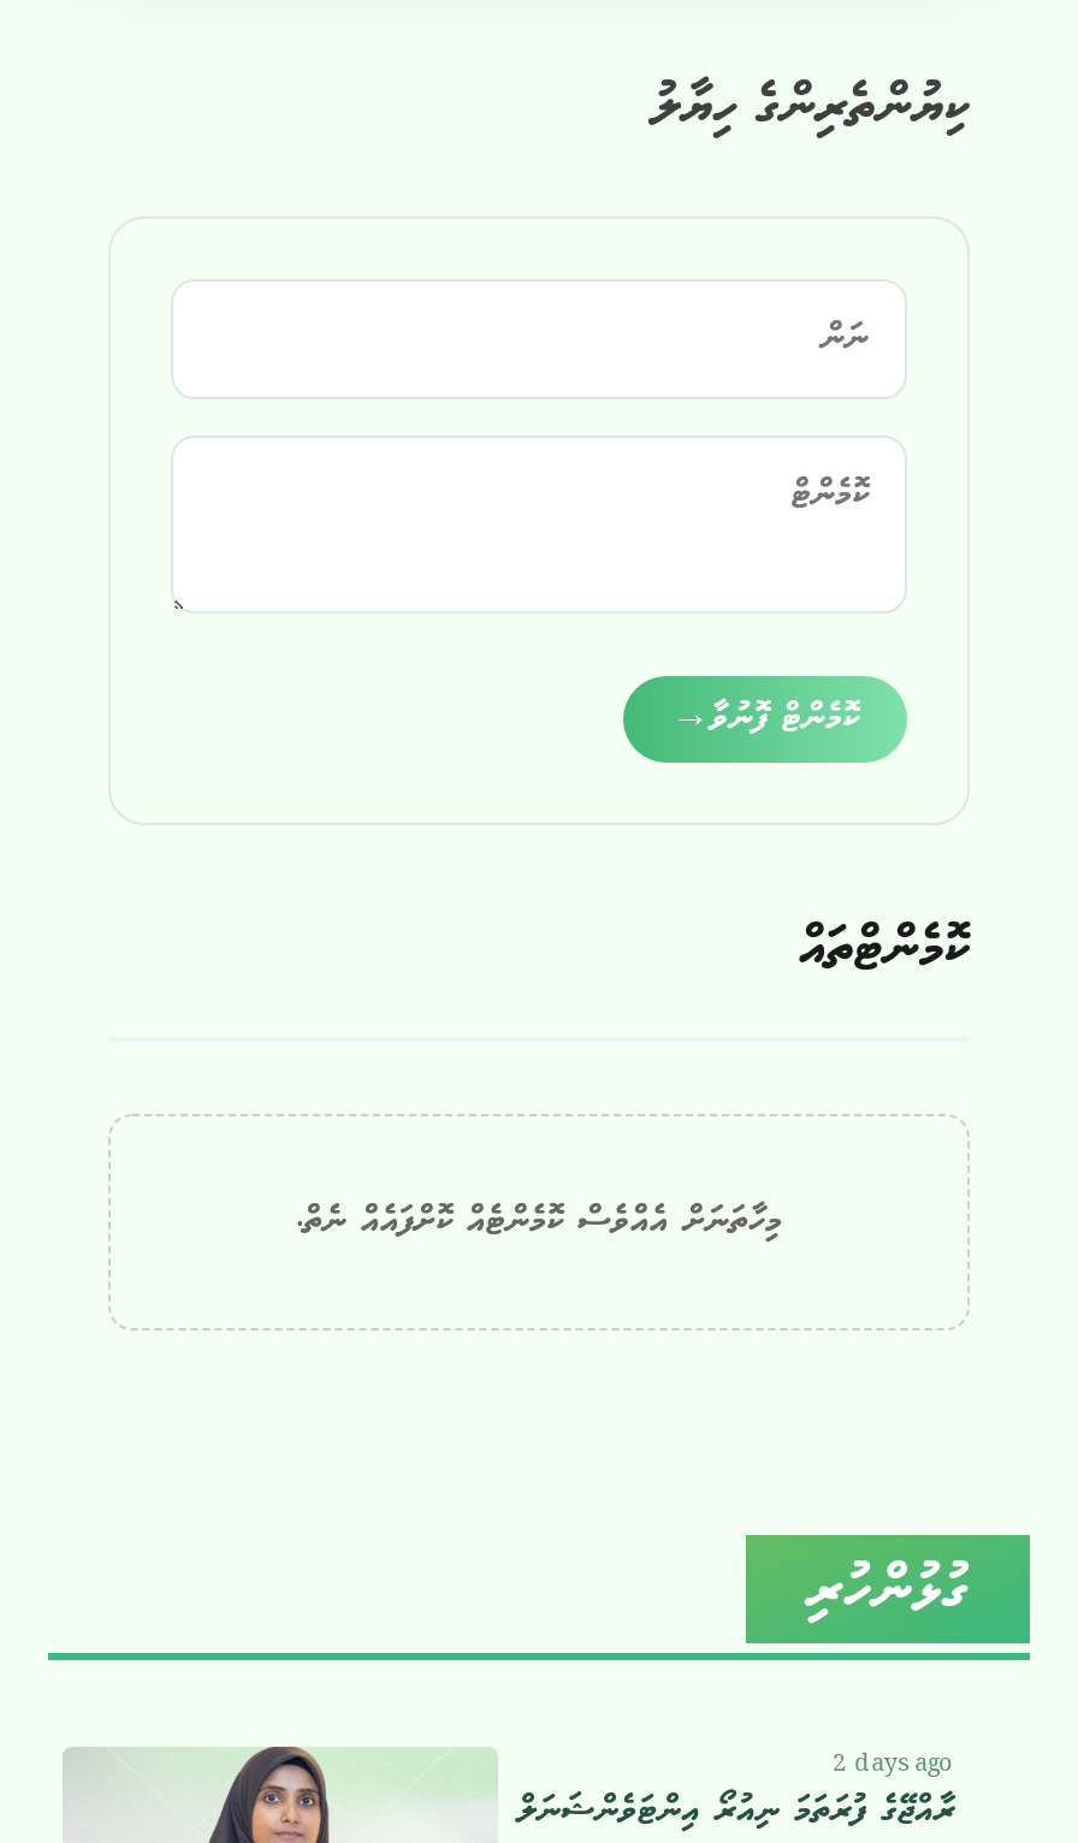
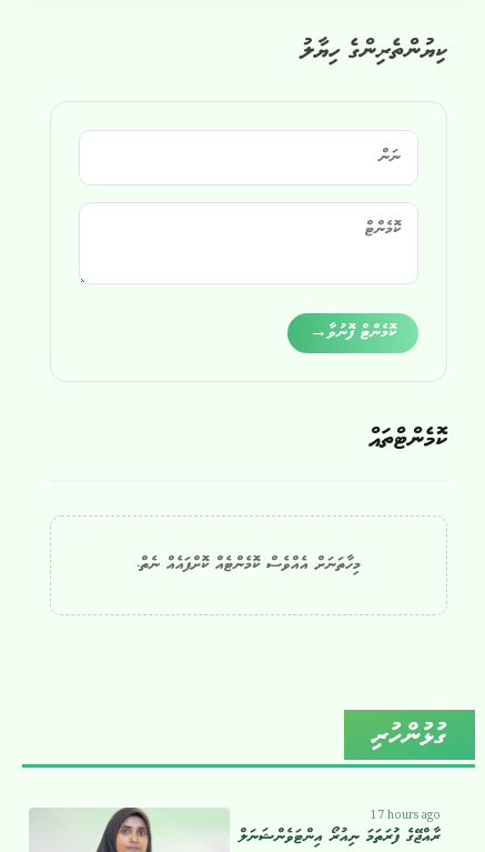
[833,1746,956,1779] 2 days ago -> [371,807,441,823] 17 hours ago

